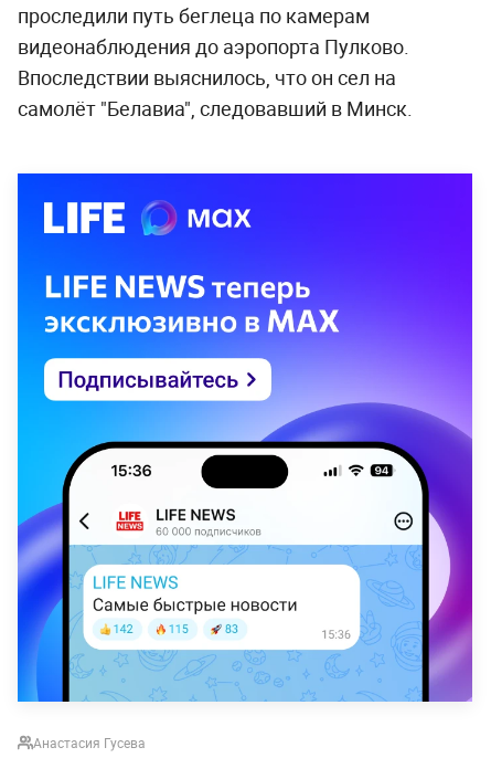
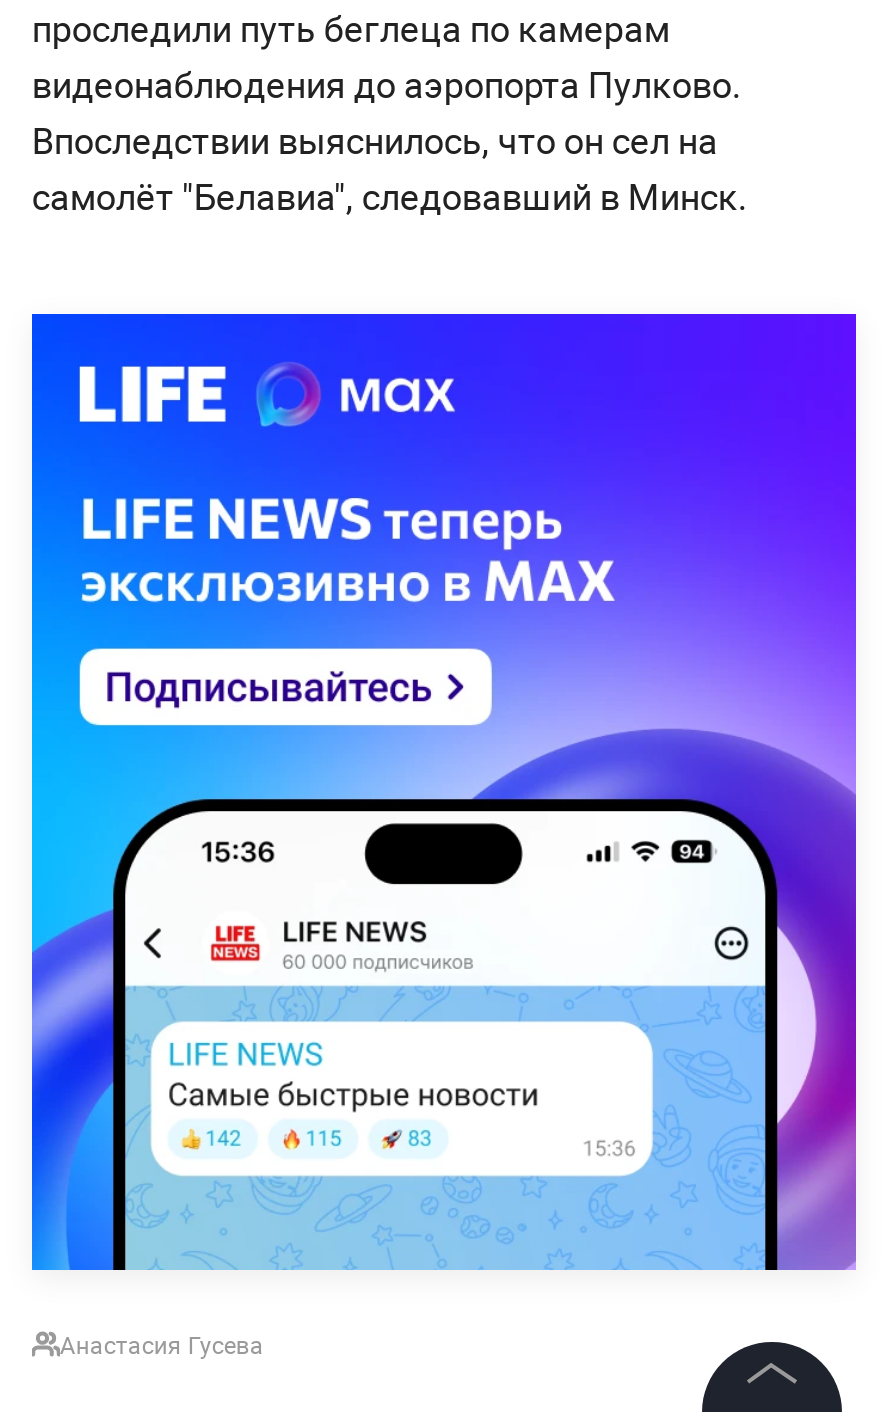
none -> [700,1340,844,1414] [image]

